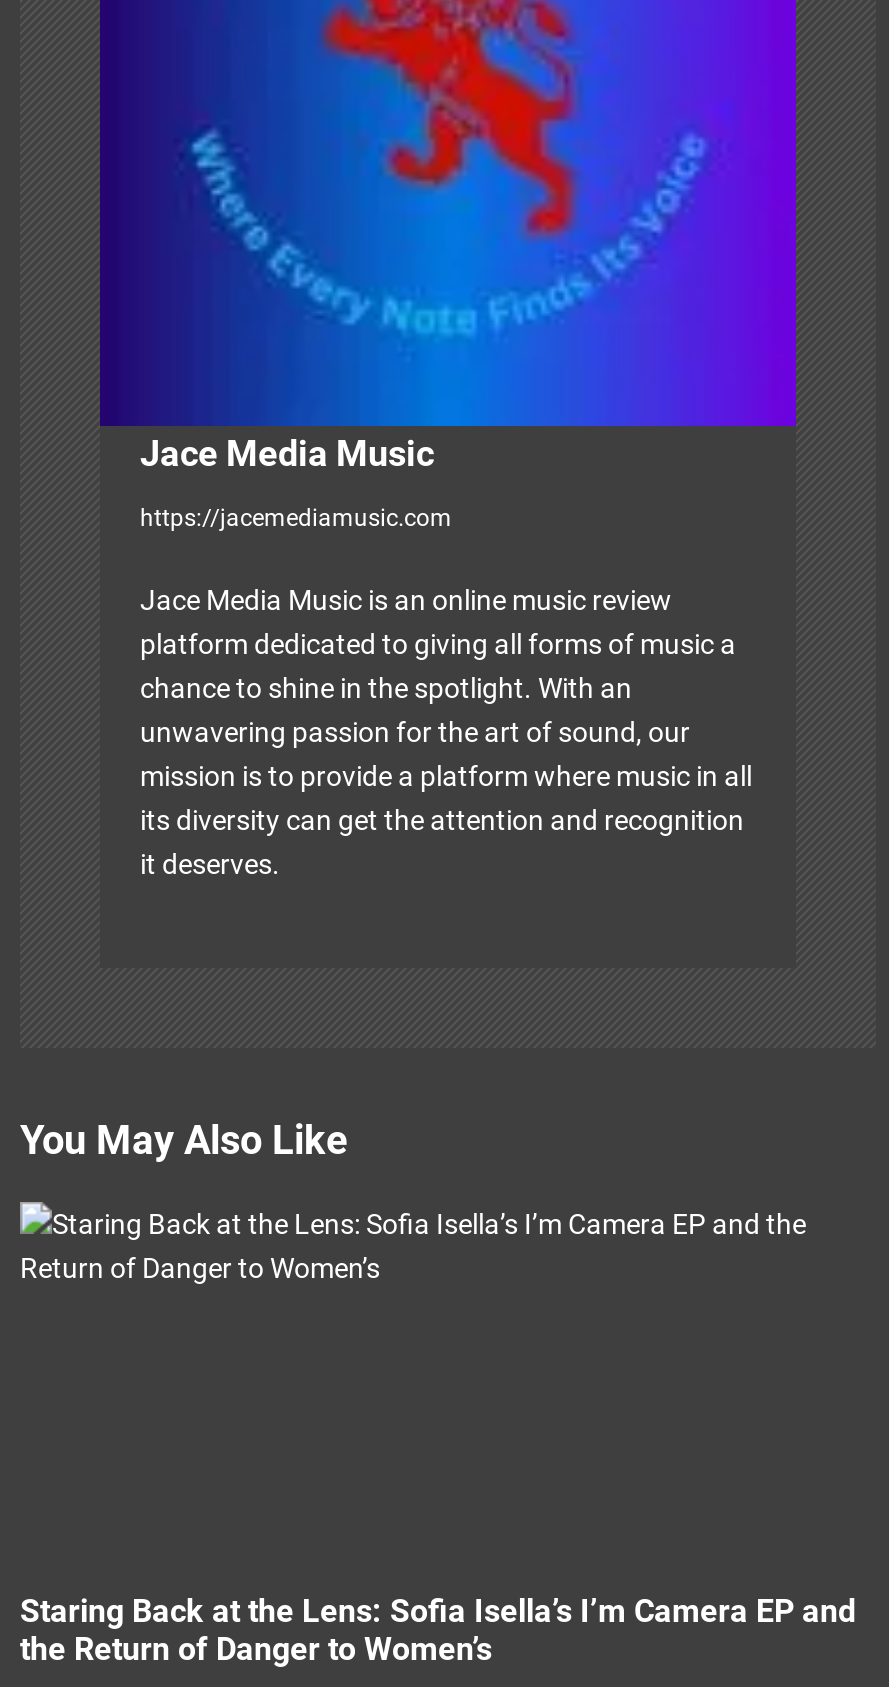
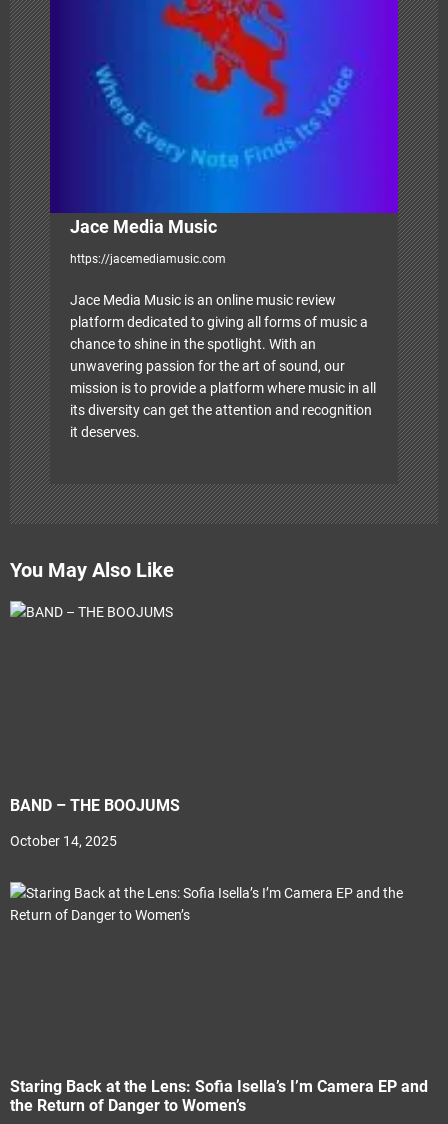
none -> [10,796,180,849] BAND – THE BOOJUMS | October 14, 2025

